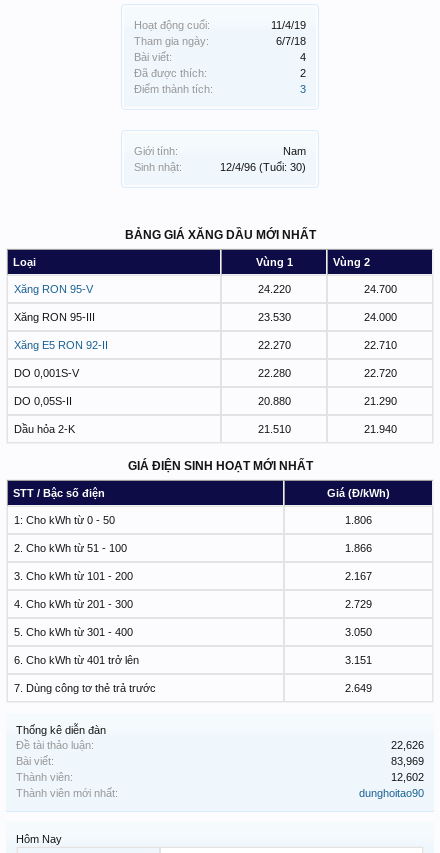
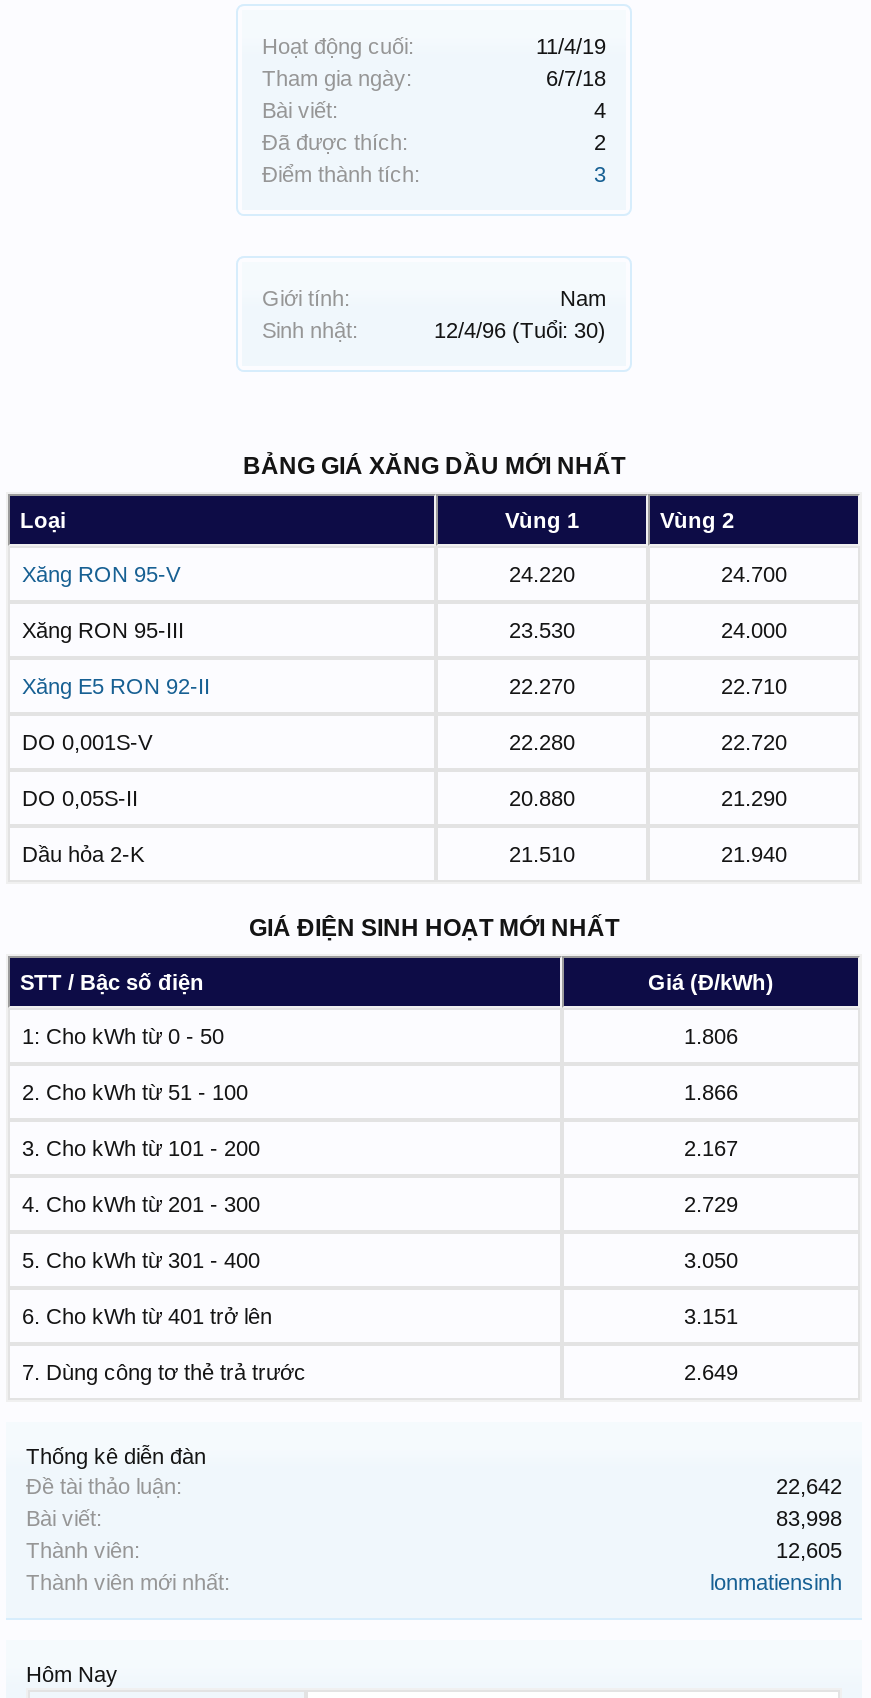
[391,739,424,751] 22,626 -> [776,1474,842,1498] 22,642
[391,755,424,767] 83,969 -> [776,1506,842,1530] 83,998
[391,771,424,783] 12,602 -> [776,1538,842,1562] 12,605
[359,787,424,799] dunghoitao90 -> [710,1570,842,1594] lonmatiensinh

